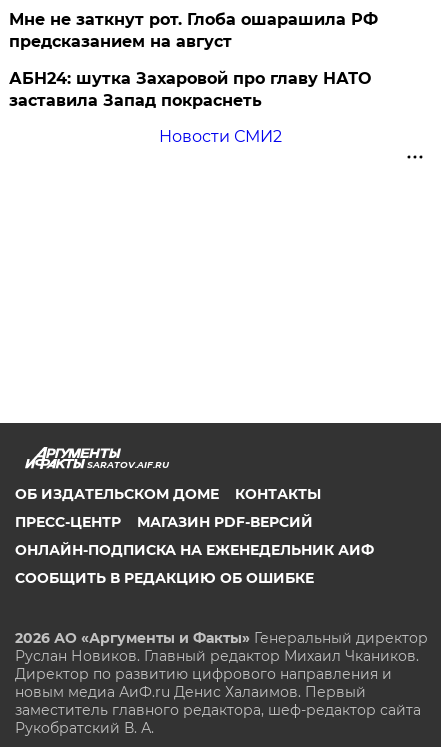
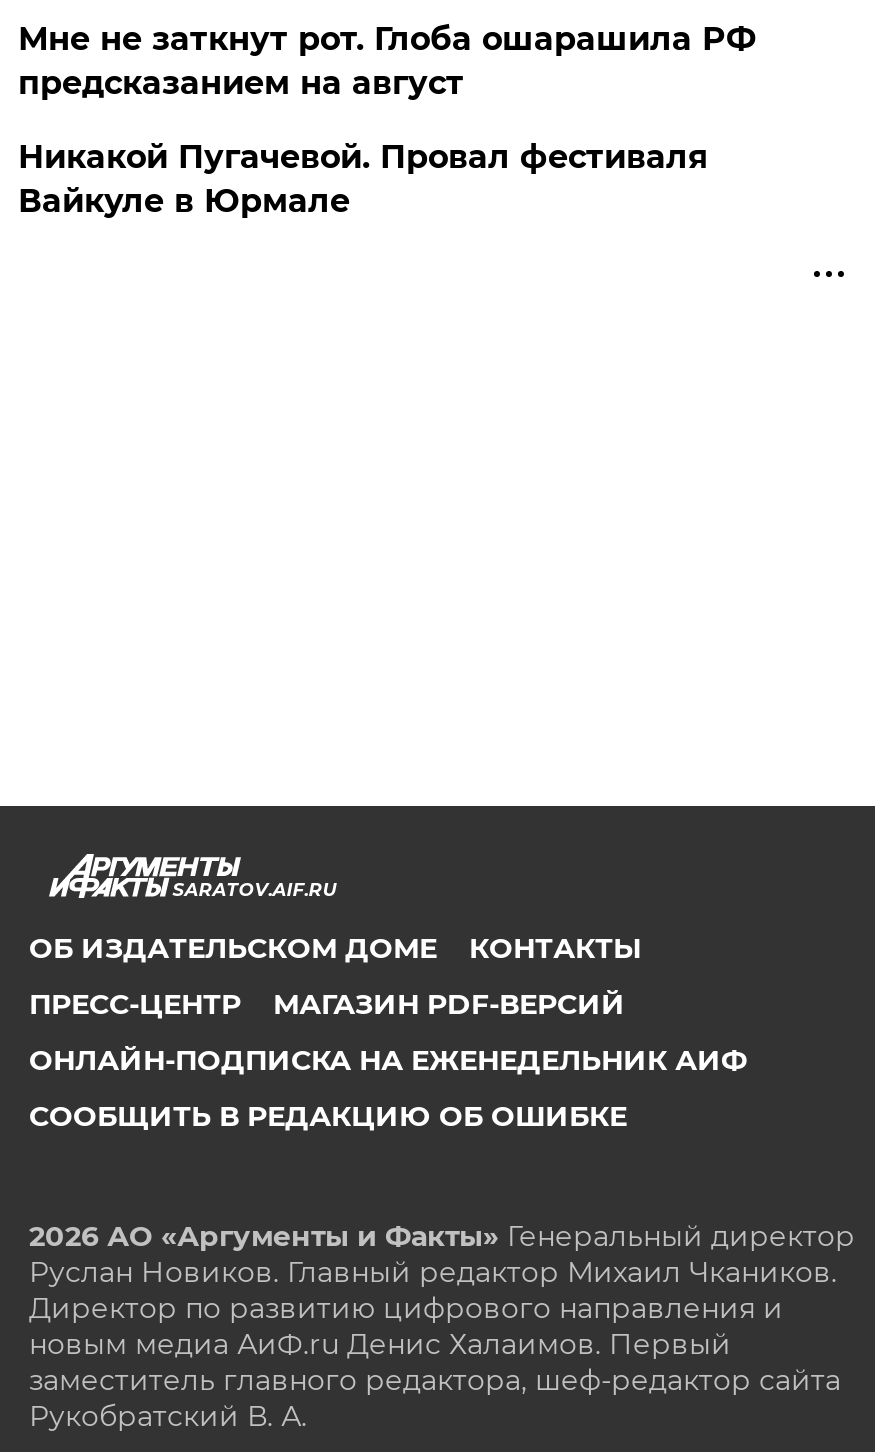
[9,69,371,146] АБН24: шутка Захаровой про главу НАТО | заставила Запад покраснеть | Новости СМИ2 -> [18,138,708,220] Никакой Пугачевой. Провал фестиваля | Вайкуле в Юрмале

